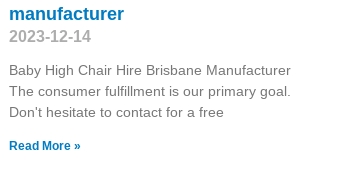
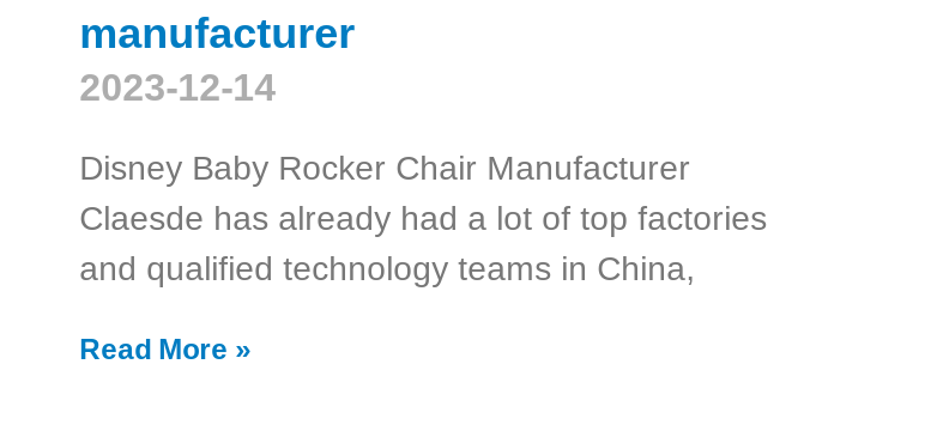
[9,62,291,120] Baby High Chair Hire Brisbane Manufacturer | The consumer fulfillment is our primary goal. | Don't hesitate to contact for a free -> [80,148,767,287] Disney Baby Rocker Chair Manufacturer | Claesde has already had a lot of top factories | and qualified technology teams in China,

